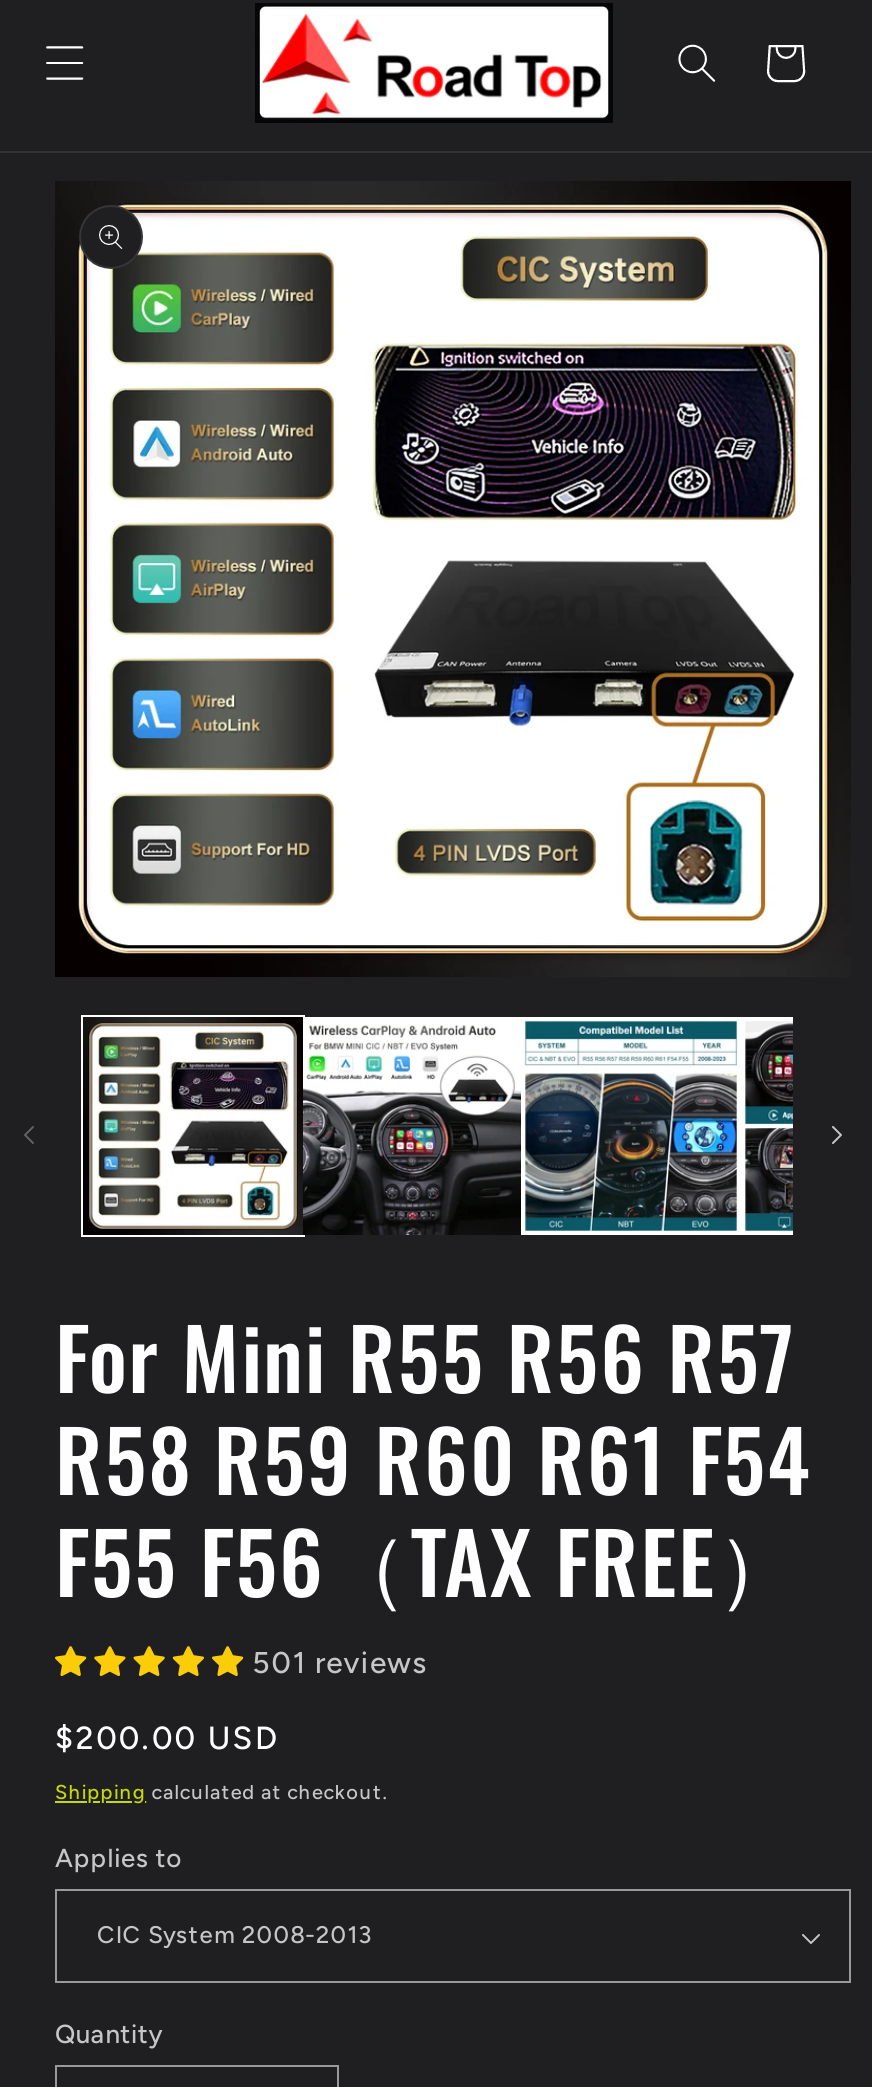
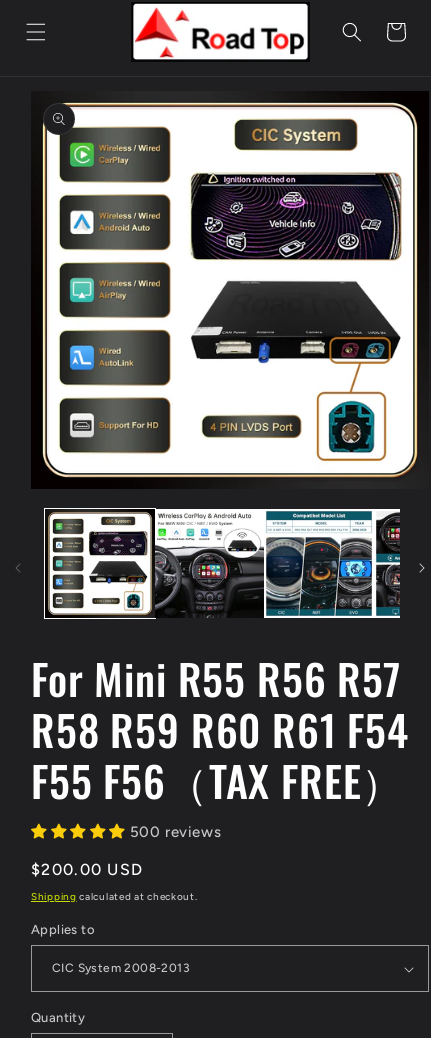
[252,1645,428,1681] 501 reviews -> [130,823,221,841] 500 reviews

